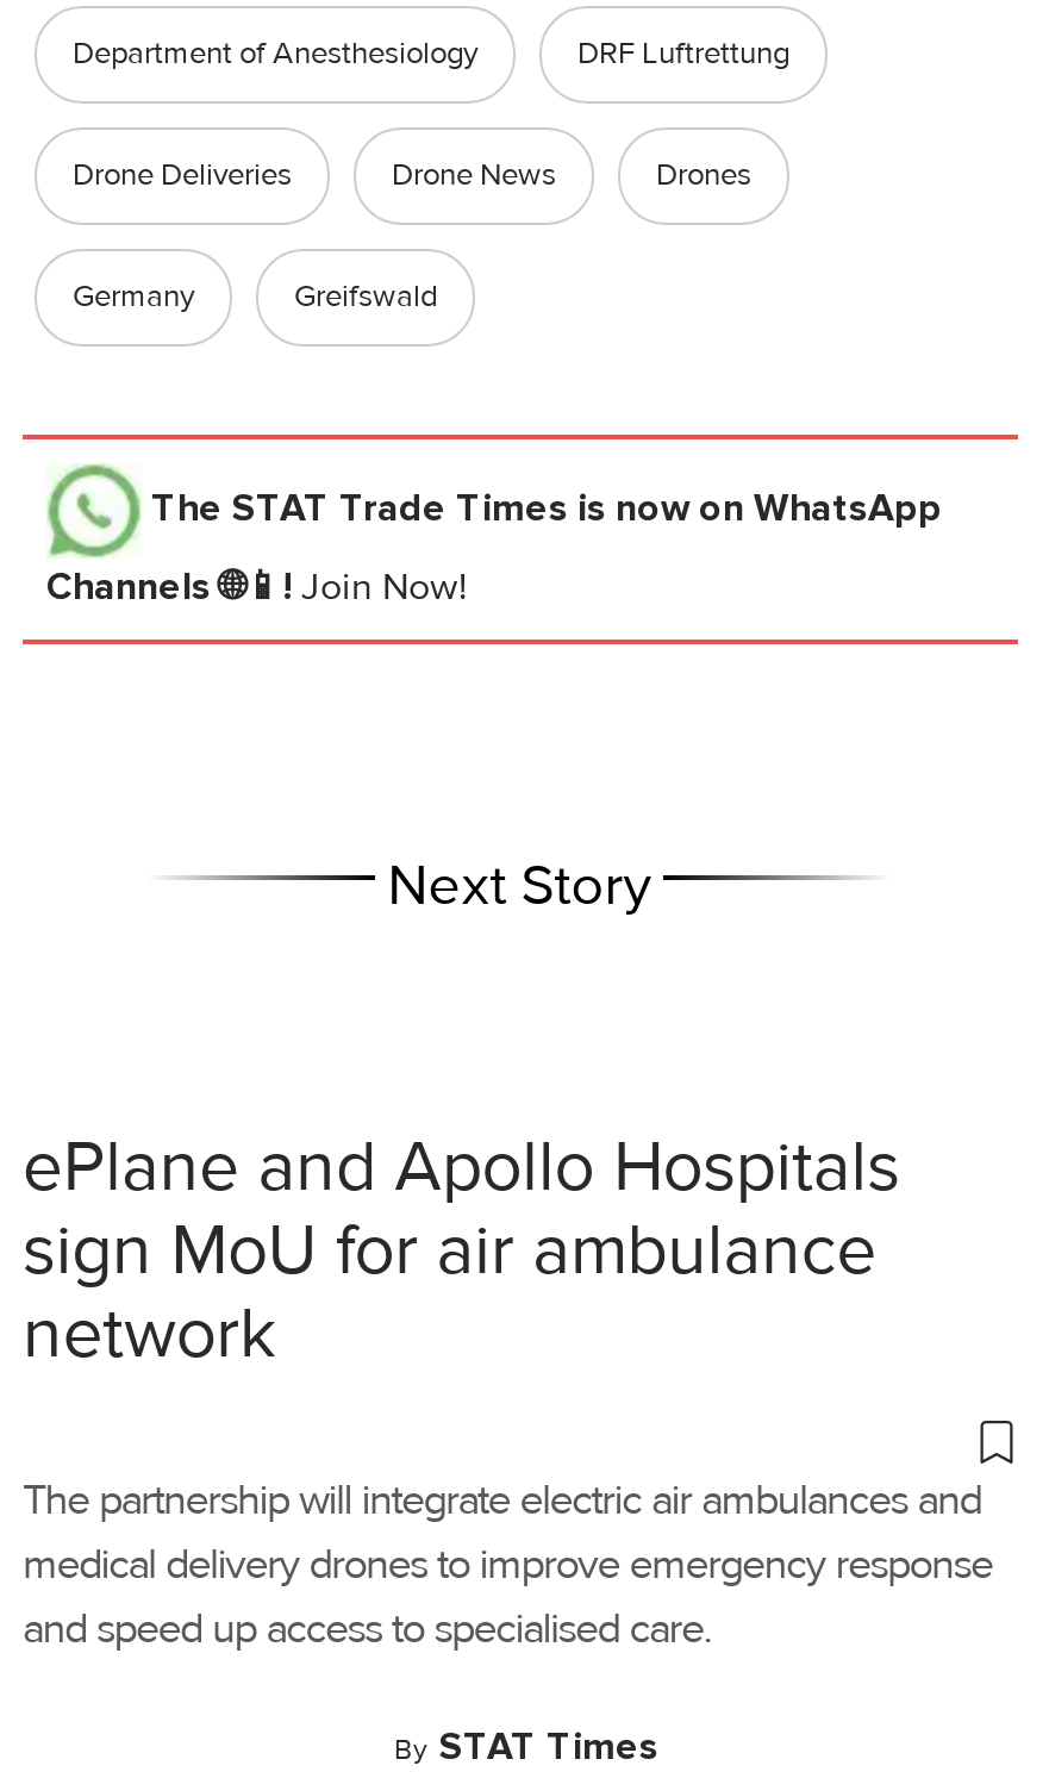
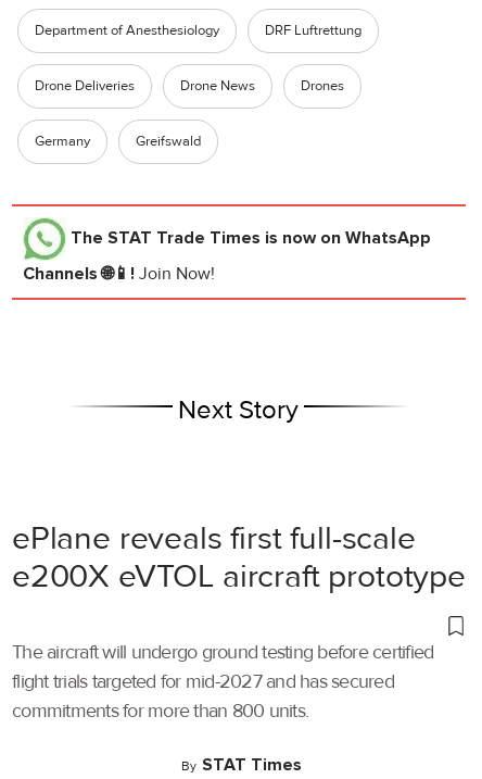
[23,1123,900,1377] ePlane and Apollo Hospitals | sign MoU for air ambulance | network -> [12,518,466,596] ePlane reveals first full-scale | e200X eVTOL aircraft prototype
[23,1473,992,1654] The partnership will integrate electric air ambulances and | medical delivery drones to improve emergency response | and speed up access to specialised care. -> [12,640,433,722] The aircraft will undergo ground testing before certified | flight trials targeted for mid-2027 and has secured | commitments for more than 800 units.

